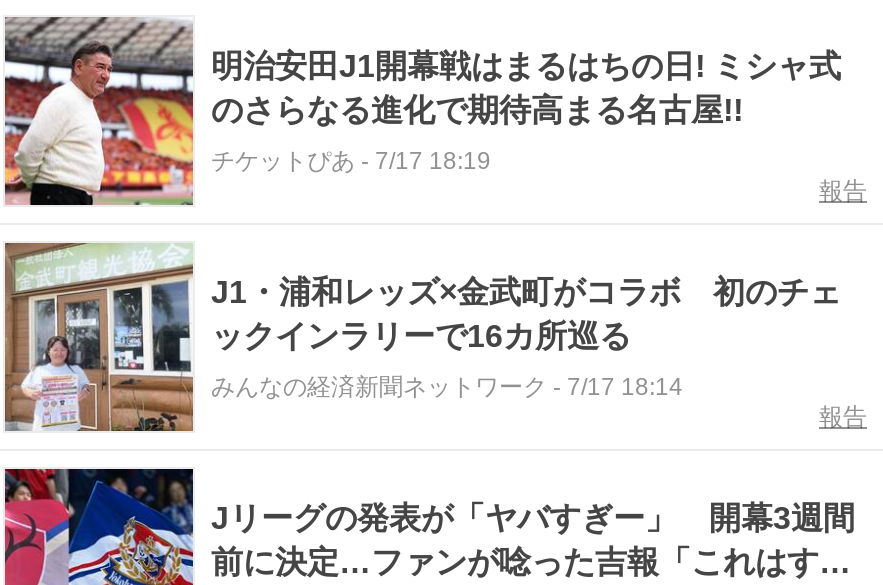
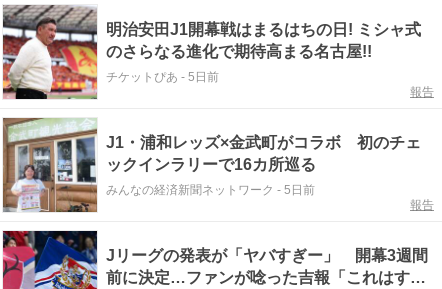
[211,147,491,175] チケットぴあ- 7/17 18:19 -> [106,70,219,84] チケットぴあ- 5日前
[211,373,683,401] みんなの経済新聞ネットワーク- 7/17 18:14 -> [106,183,315,197] みんなの経済新聞ネットワーク- 5日前

